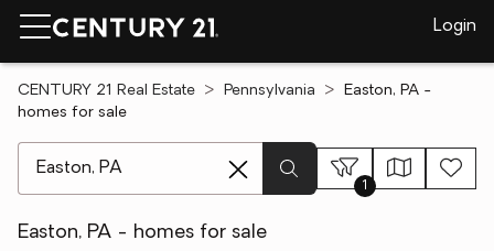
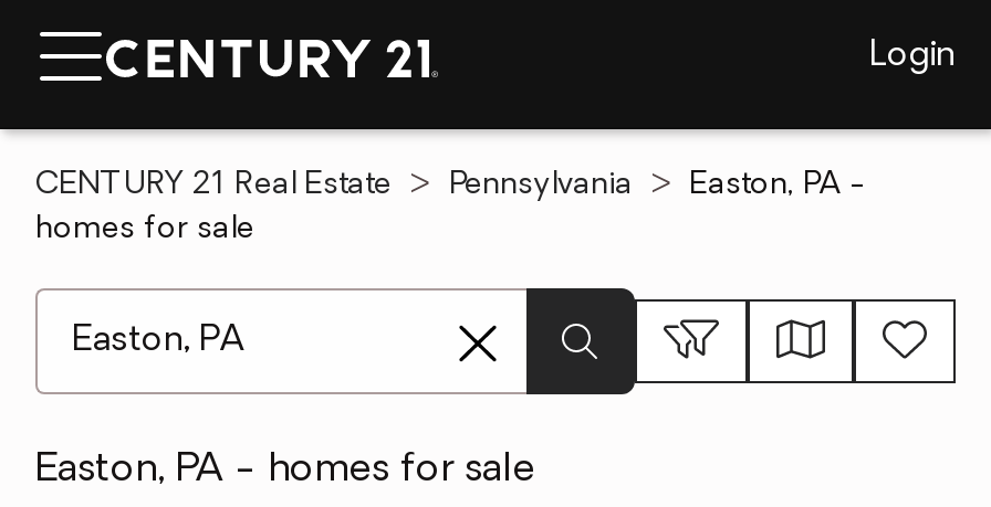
[362,179,367,193] 1 -> none

